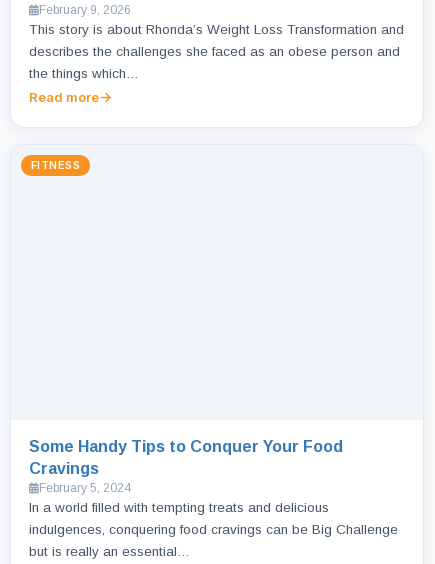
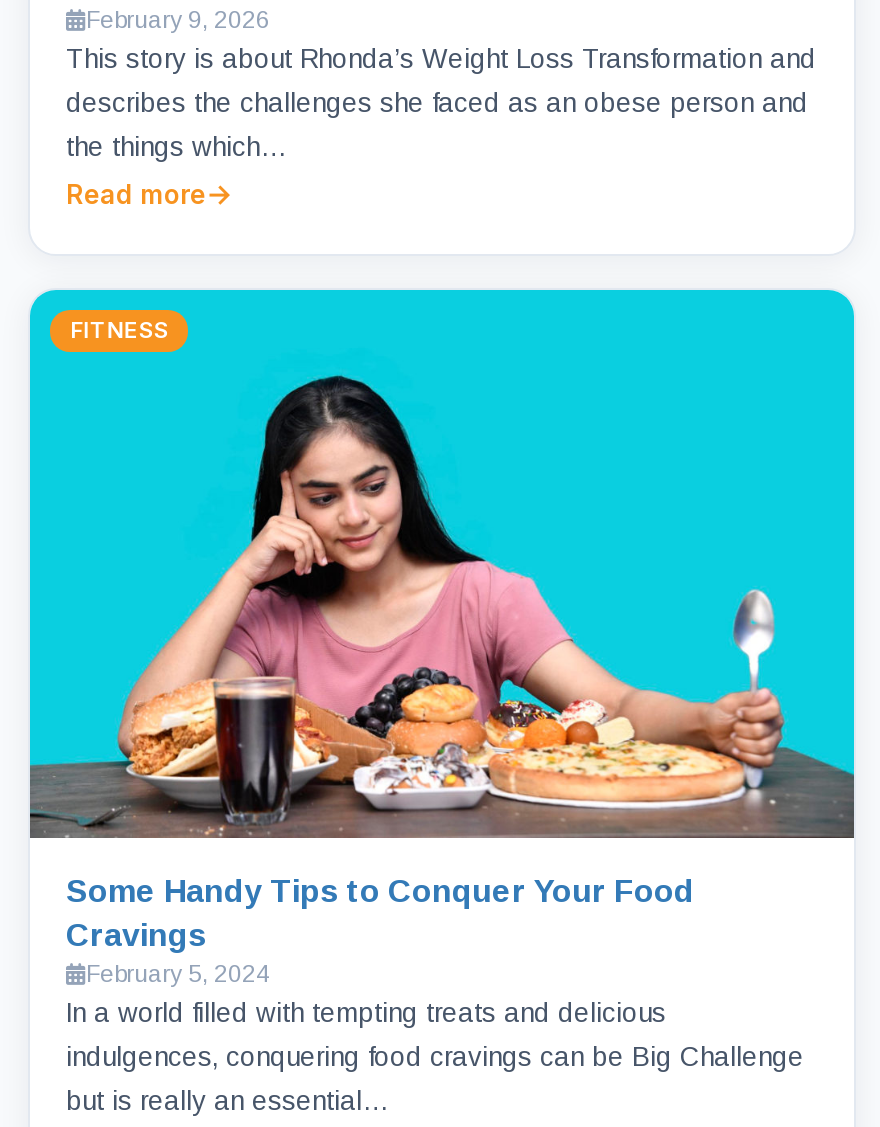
none -> [28,288,856,840] [image]

